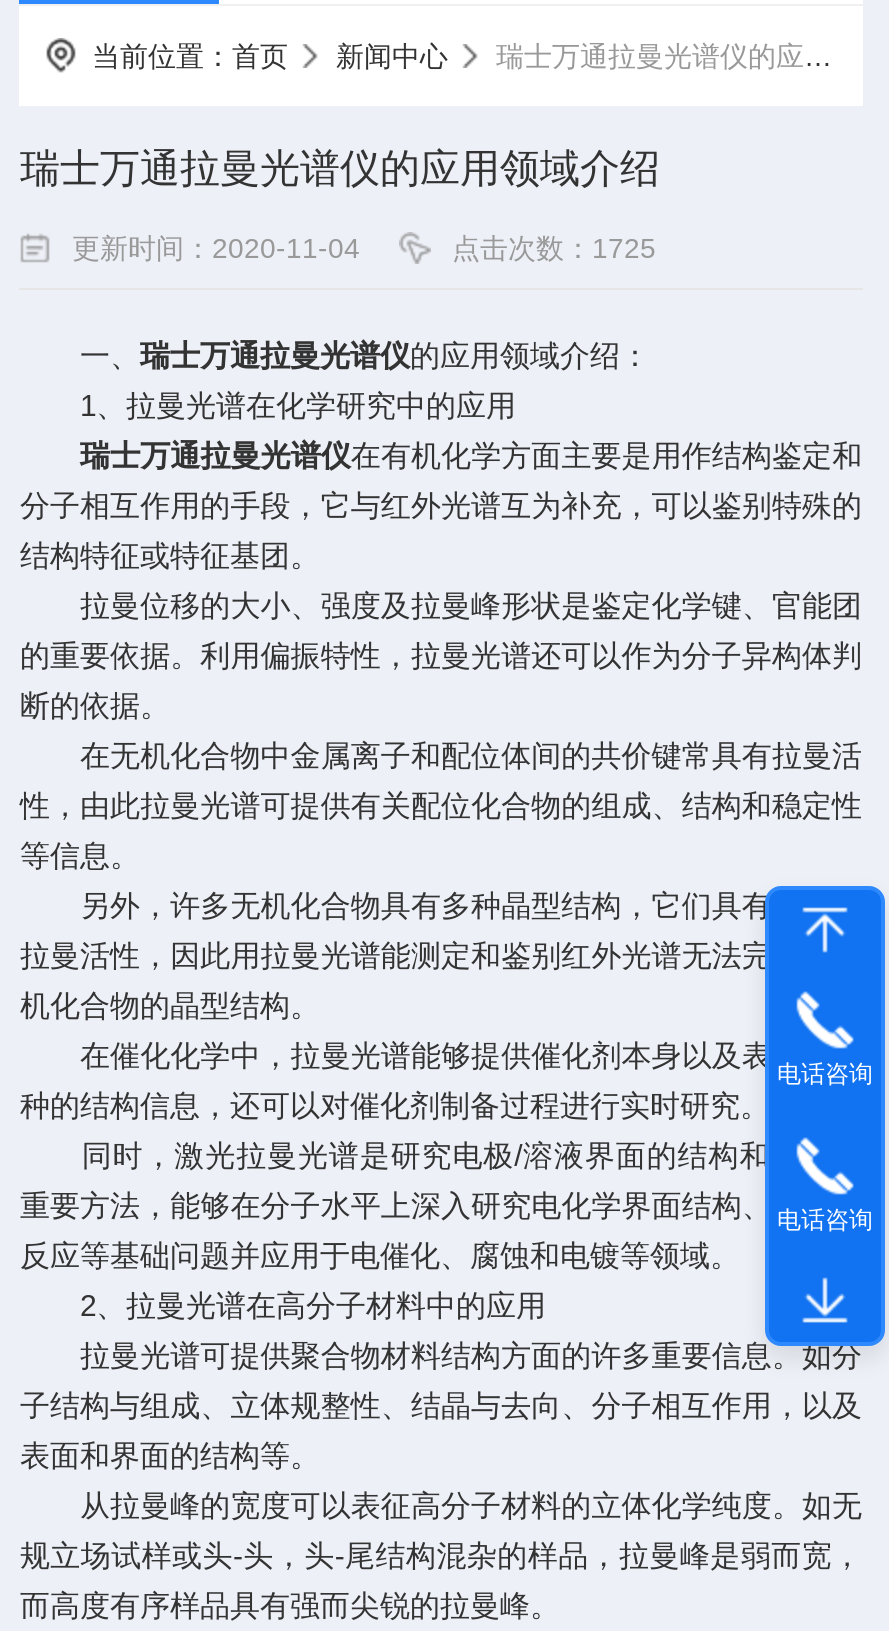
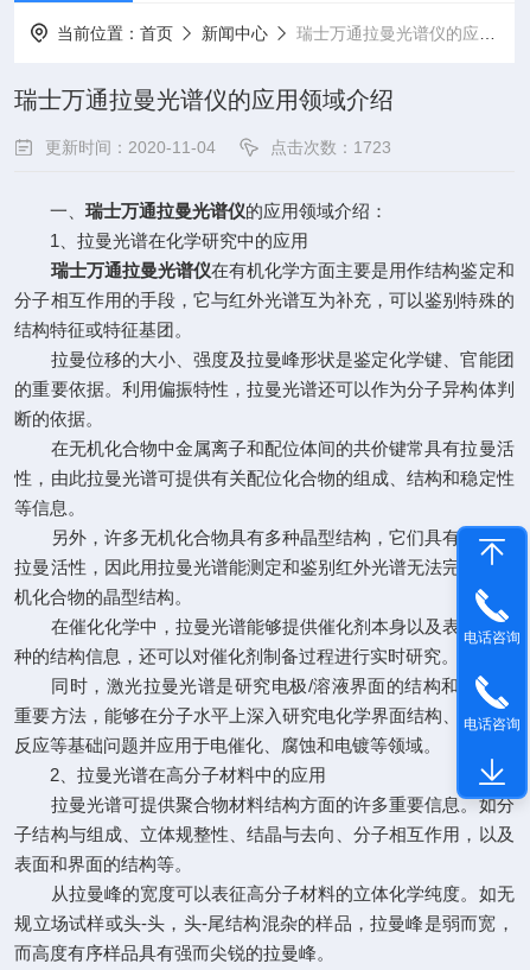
[452,232,656,264] 点击次数：1725 -> [271,138,392,157] 点击次数：1723

